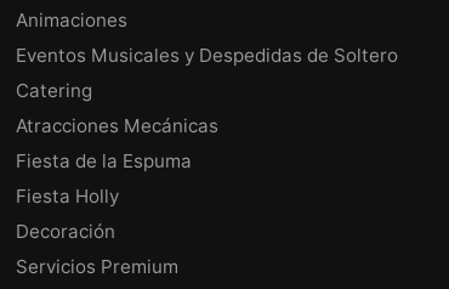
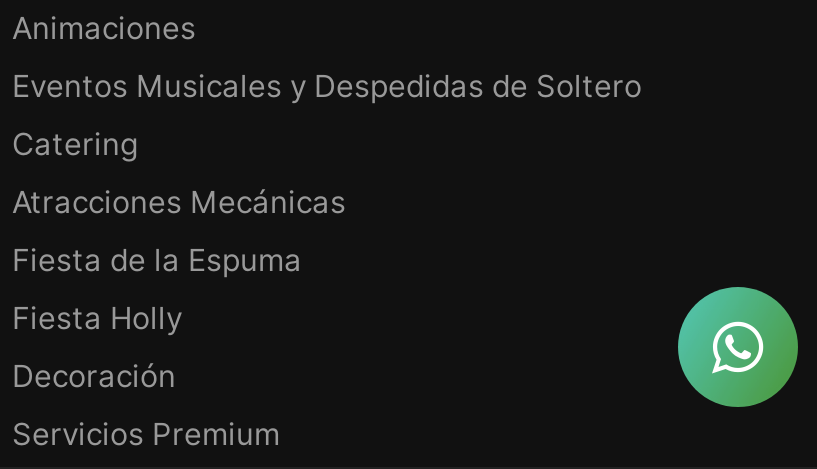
none -> [676,285,800,409] [image]

